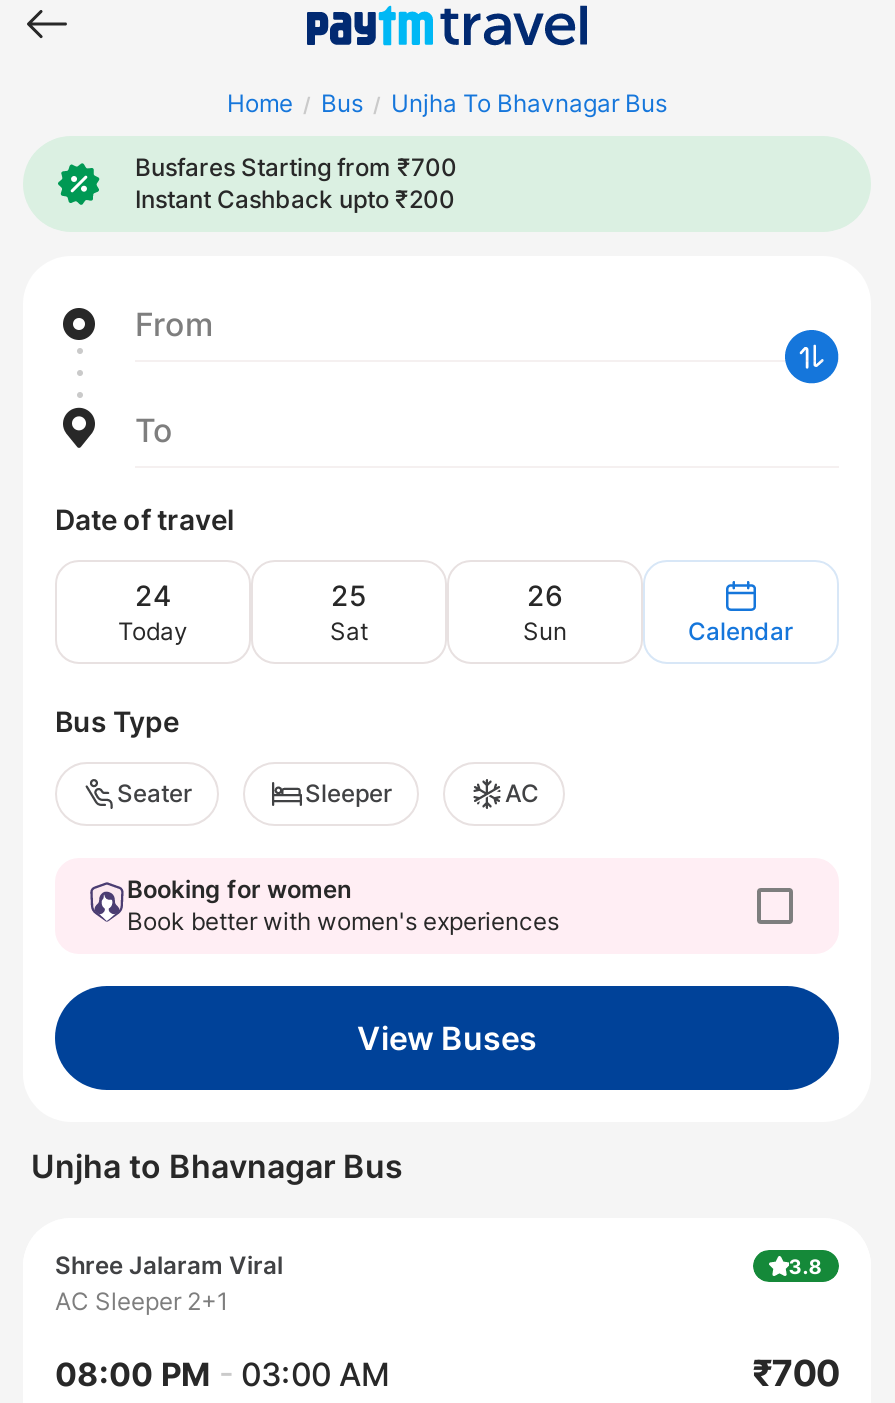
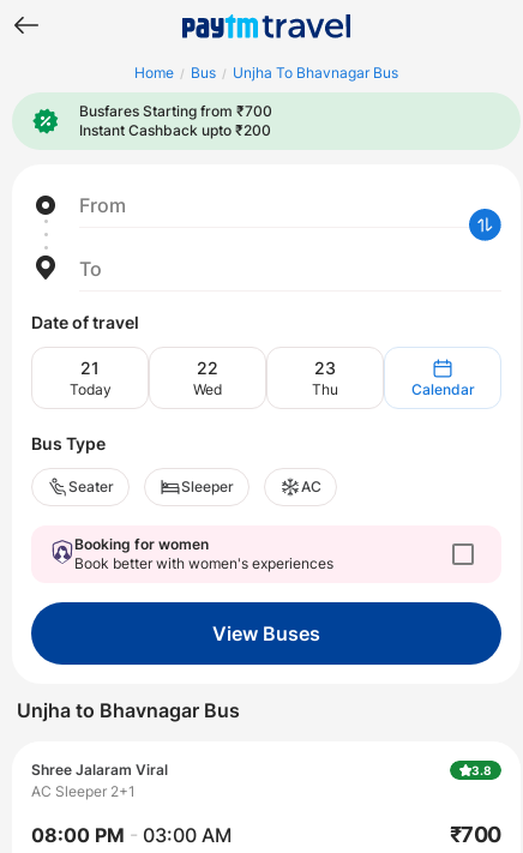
[135,578,171,612] 24 -> [80,358,100,378] 21
[330,578,368,646] 25 | Sat -> [193,358,222,398] 22 | Wed
[523,578,567,646] 26 | Sun -> [312,358,338,398] 23 | Thu

